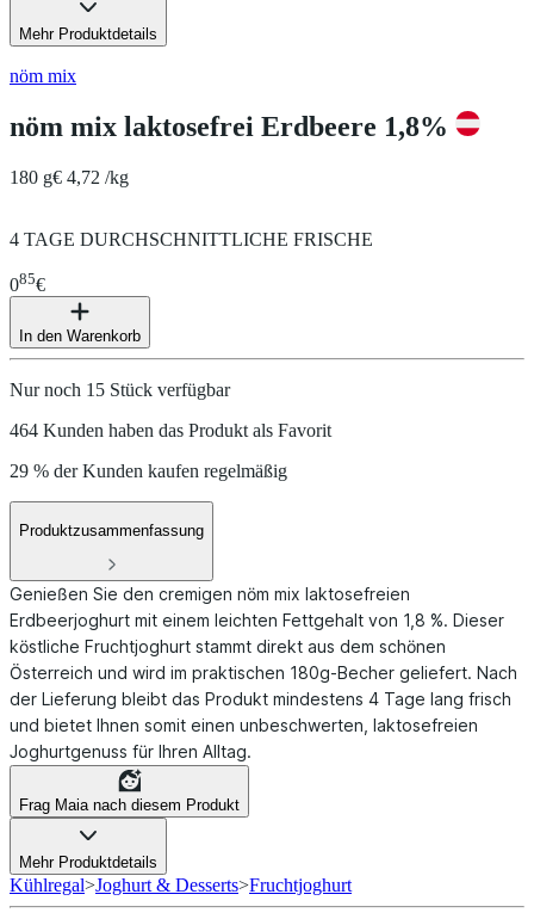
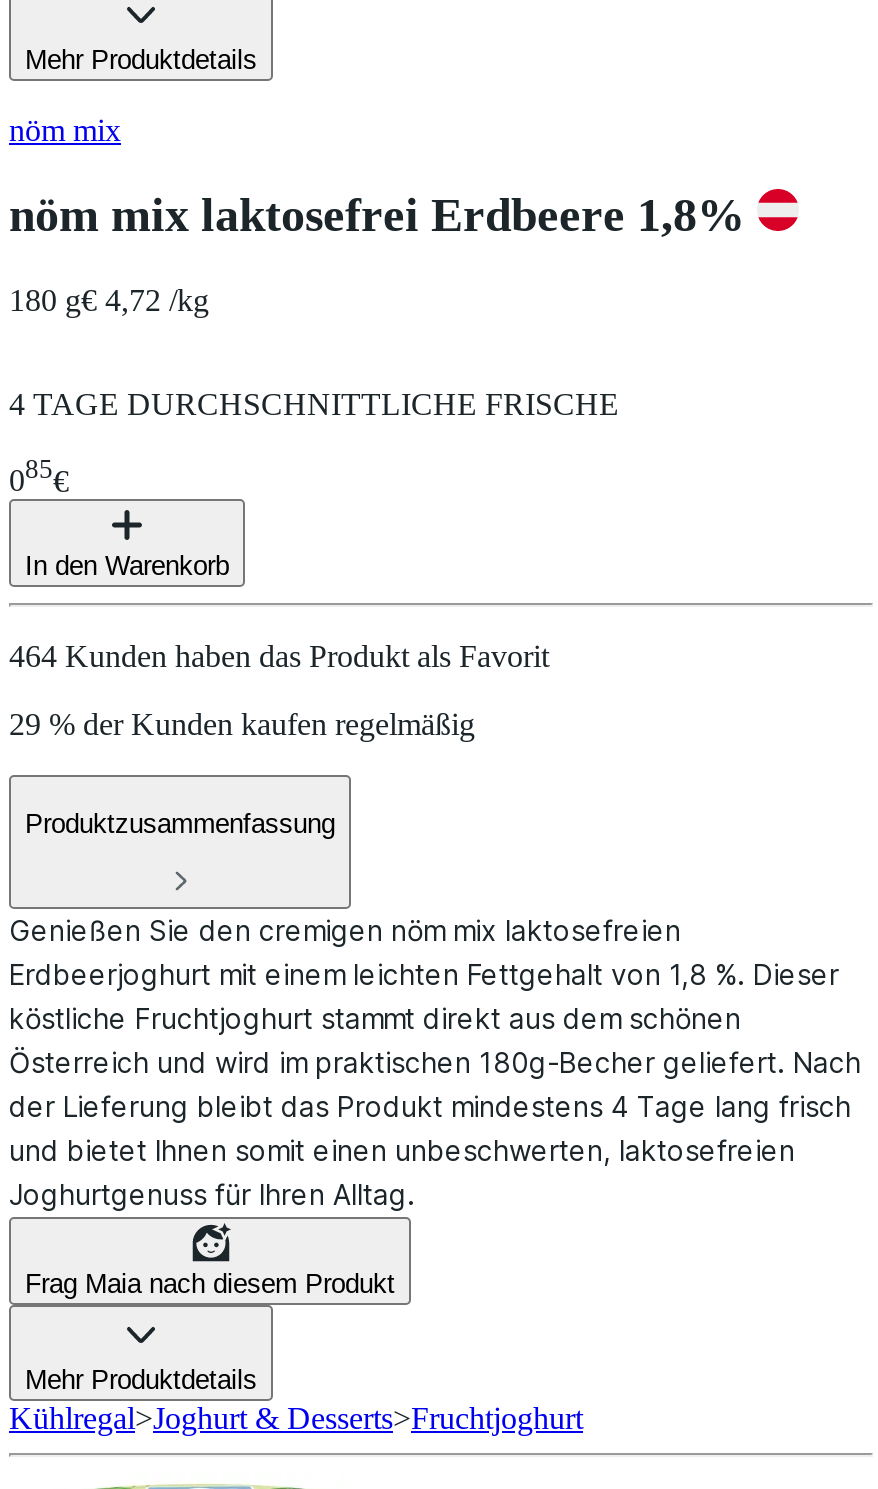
[10,380,230,400] Nur noch 15 Stück verfügbar -> none

